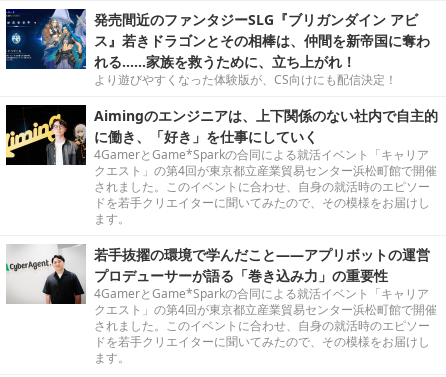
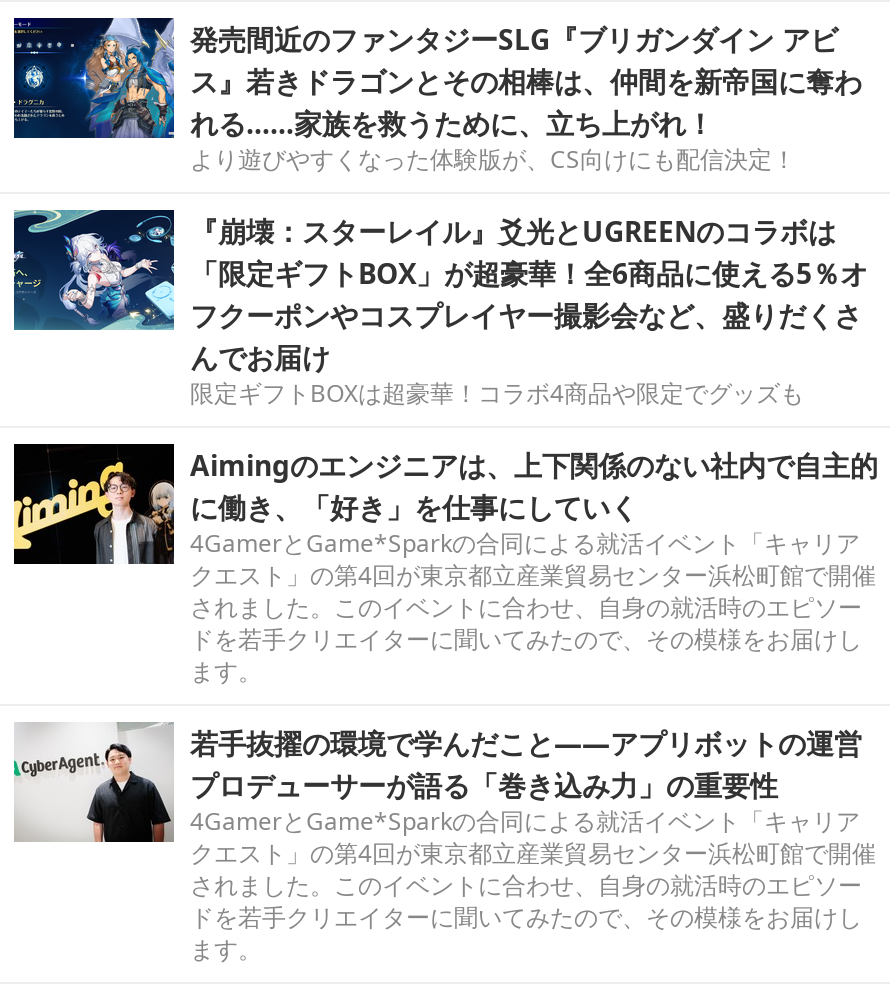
none -> [12,208,868,410] [image] | 『崩壊：スターレイル』爻光とUGREENのコラボは | 「限定ギフトBOX」が超豪華！全6商品に使える5％オ | フクーポンやコスプレイヤー撮影会など、盛りだくさ | んでお届け | 限定ギフトBOXは超豪華！コラボ4商品や限定でグッズも

